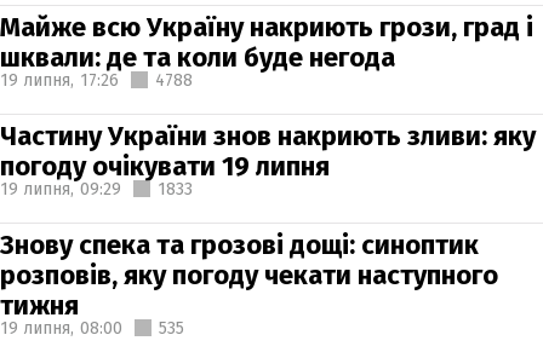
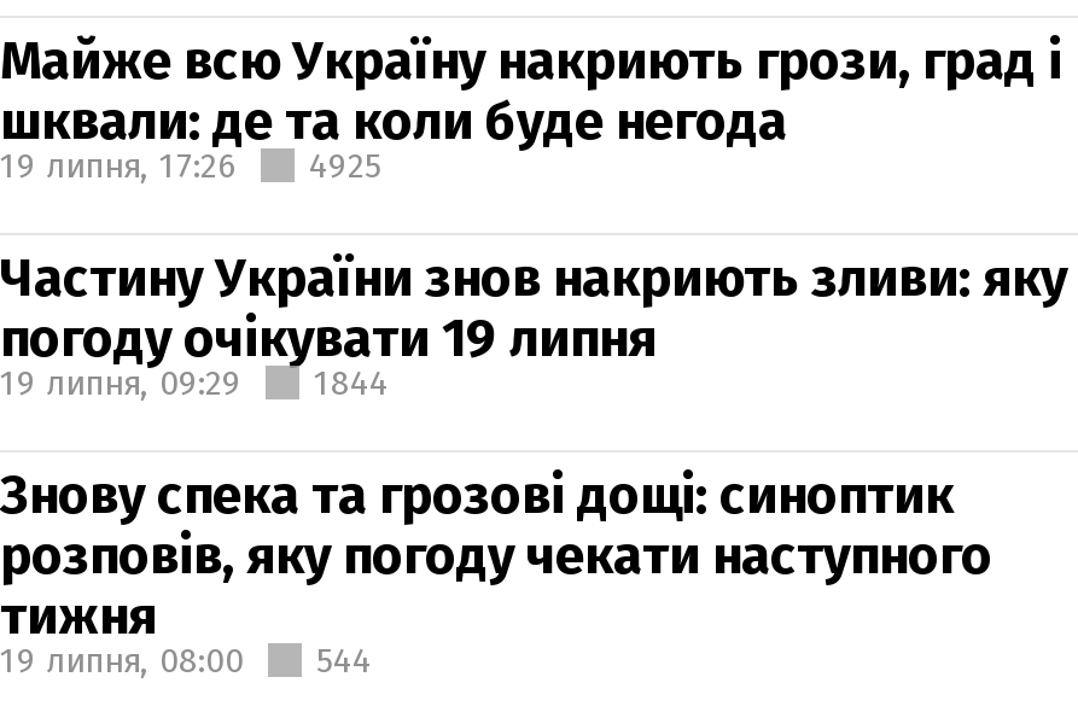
[0,70,193,90] 19 липня, 17:26 4788 -> [0,145,381,186] 19 липня, 17:26 4925
[0,178,193,199] 19 липня, 09:29 1833 -> [0,362,389,403] 19 липня, 09:29 1844
[0,317,184,338] 19 липня, 08:00 535 -> [0,640,372,681] 19 липня, 08:00 544

